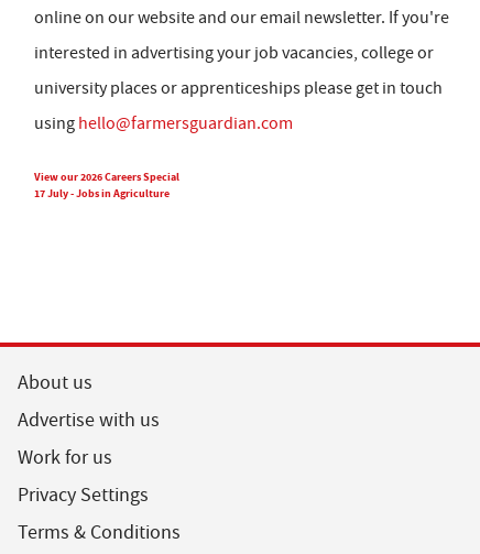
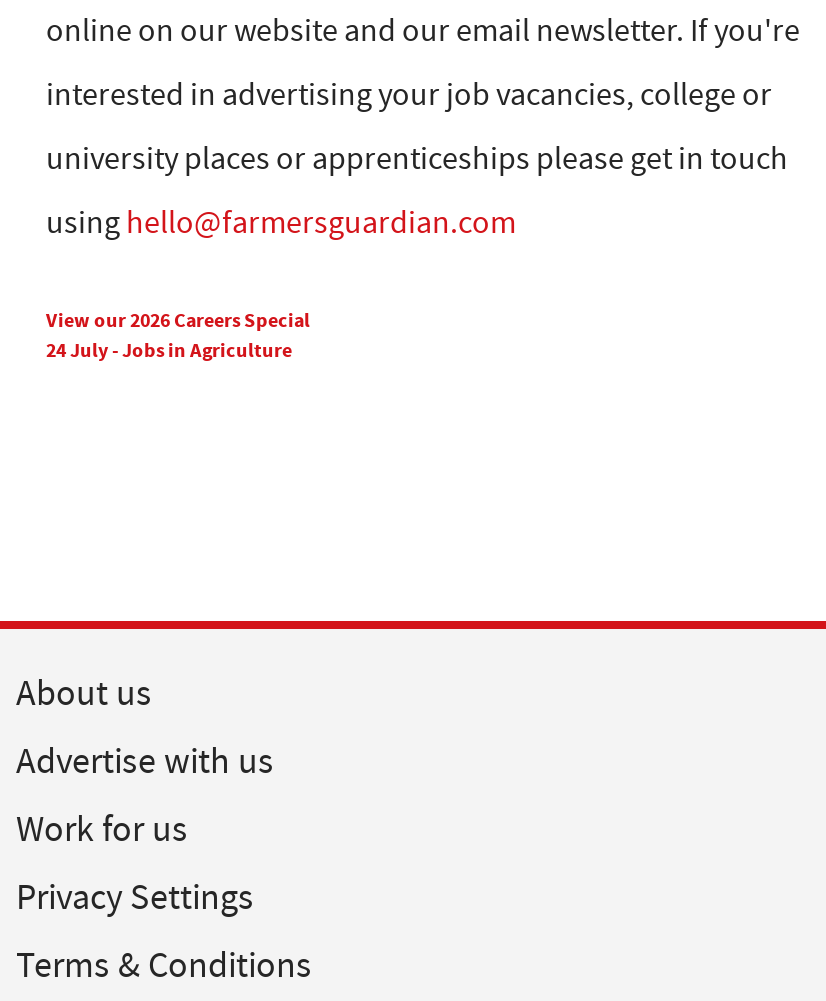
[34,186,170,200] 17 July - Jobs in Agriculture -> [46,337,292,363] 24 July - Jobs in Agriculture

